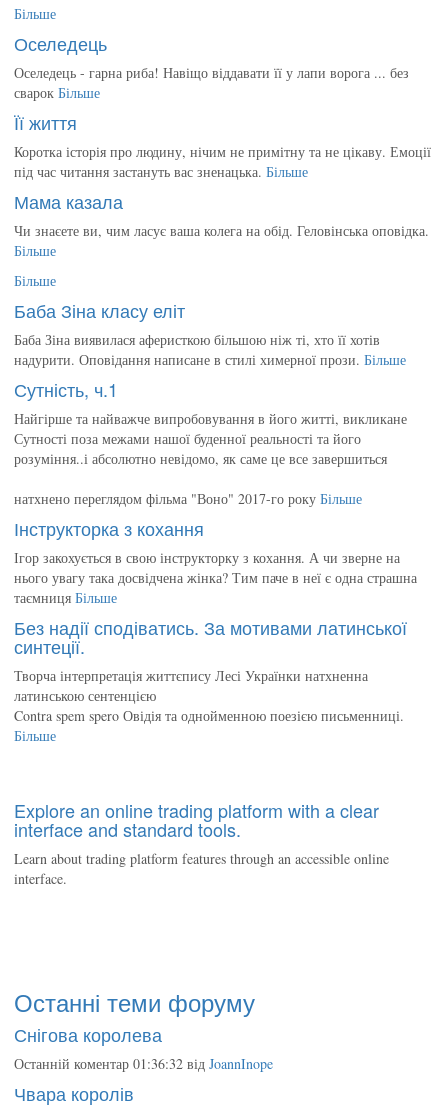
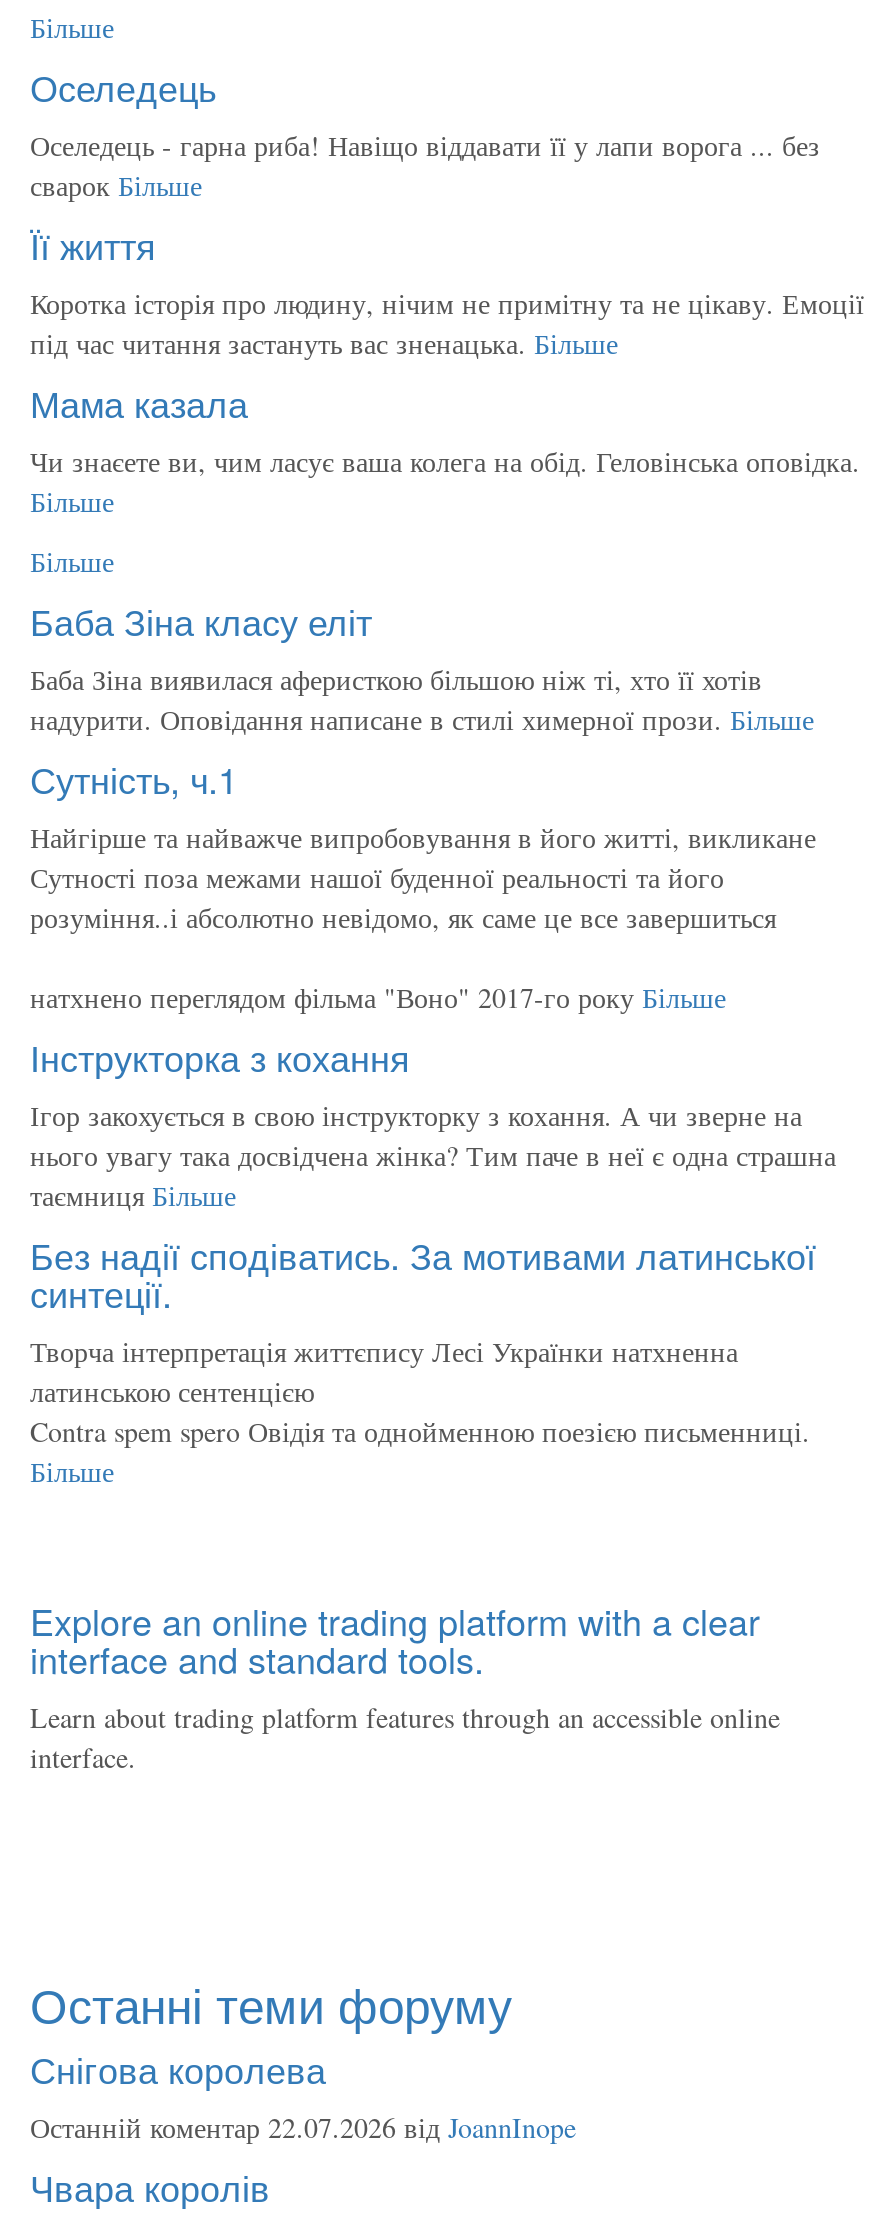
[14,1054,273,1073] Останній коментар 01:36:32 від JoannInope -> [30,2107,576,2145] Останній коментар 22.07.2026 від JoannInope

